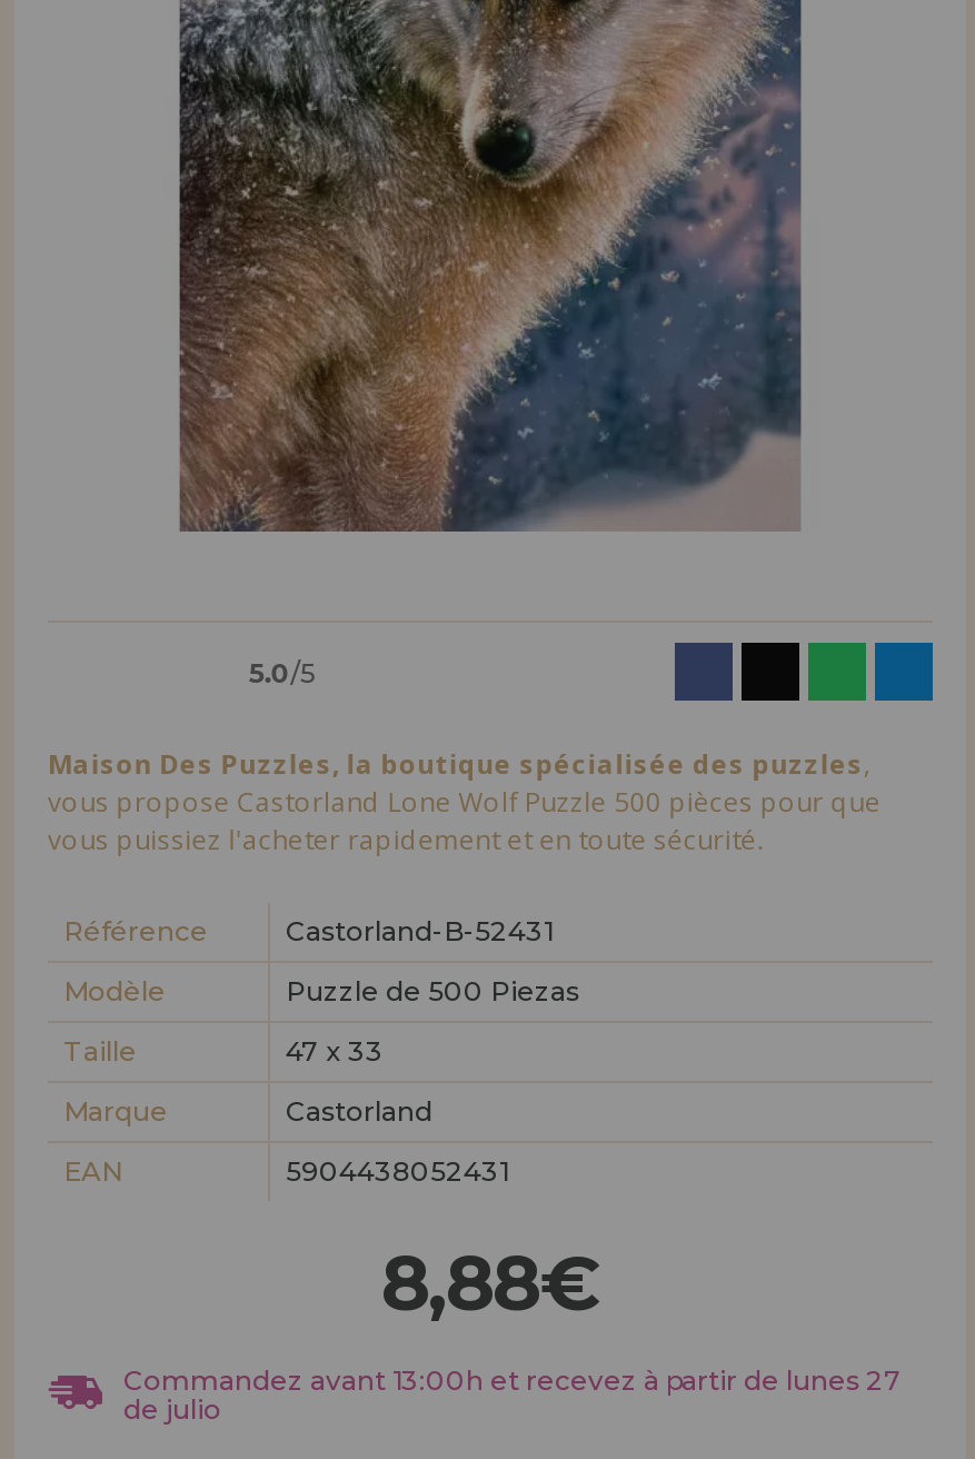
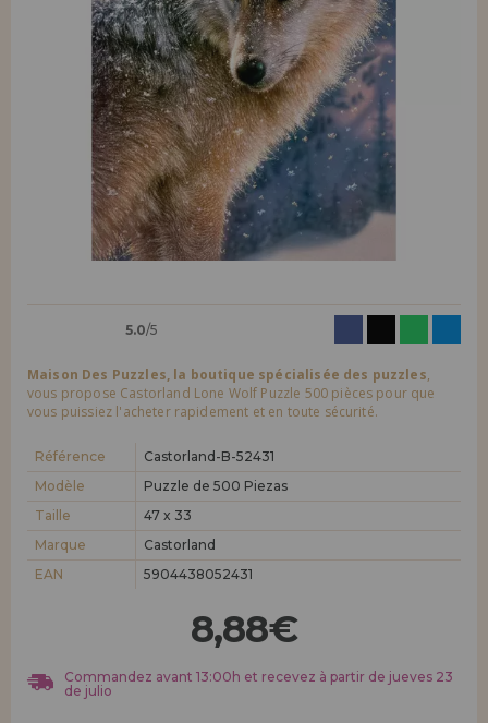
[123,1363,902,1397] Commandez avant 13:00h et recevez à partir de lunes 27 -> [64,668,453,685] Commandez avant 13:00h et recevez à partir de jueves 23

